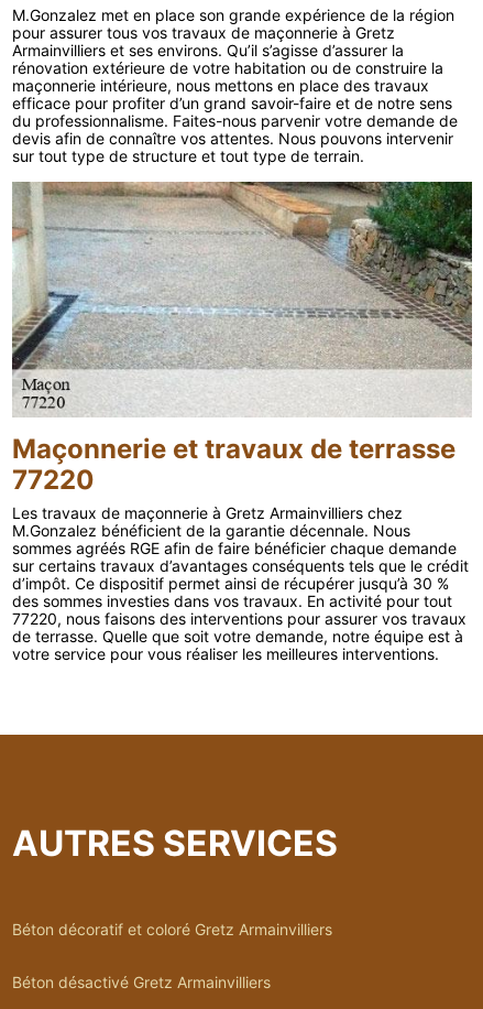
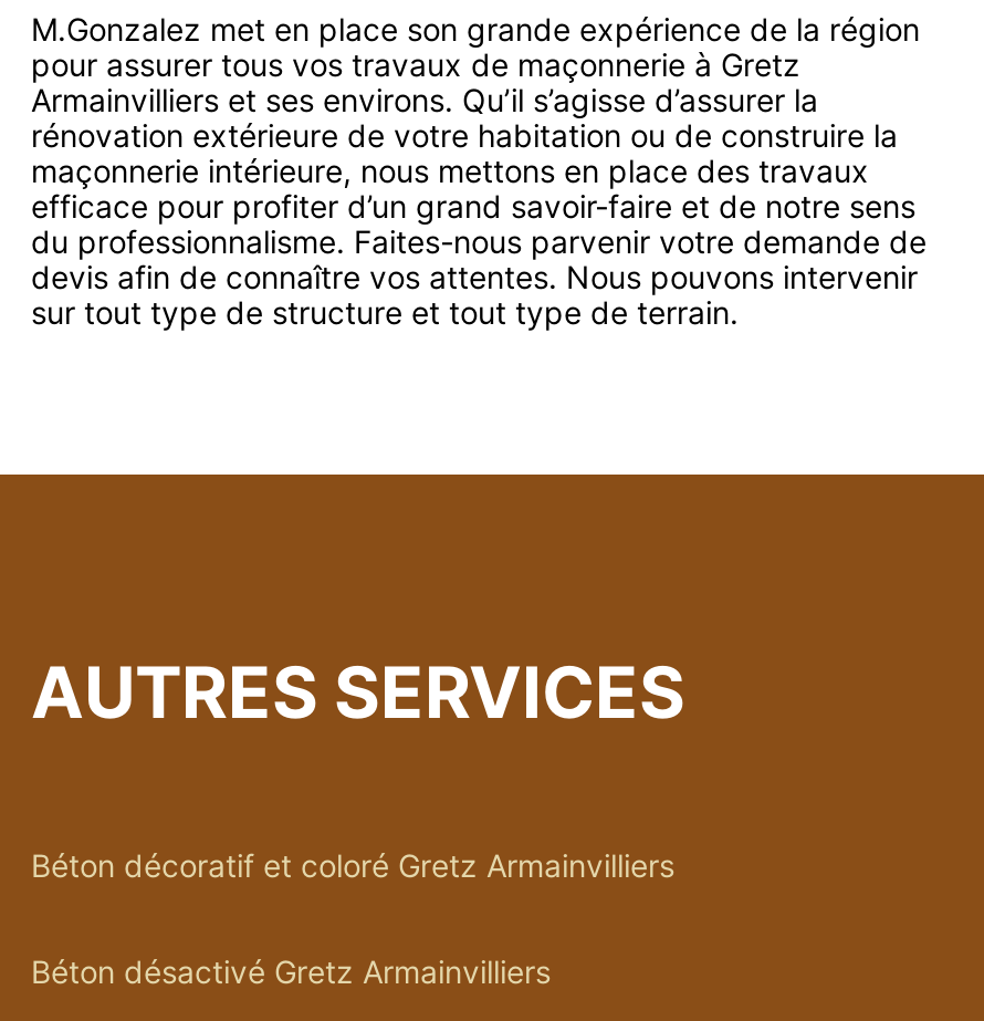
[11,181,473,663] [image] | Maçonnerie et travaux de terrasse | 77220 | Les travaux de maçonnerie à Gretz Armainvilliers chez | M.Gonzalez bénéficient de la garantie décennale. Nous | sommes agréés RGE afin de faire bénéficier chaque demande | sur certains travaux d’avantages conséquents tels que le crédit | d’impôt. Ce dispositif permet ainsi de récupérer jusqu’à 30 % | des sommes investies dans vos travaux. En activité pour tout | 77220, nous faisons des interventions pour assurer vos travaux | de terrasse. Quelle que soit votre demande, notre équipe est à | votre service pour vous réaliser les meilleures interventions. -> none

